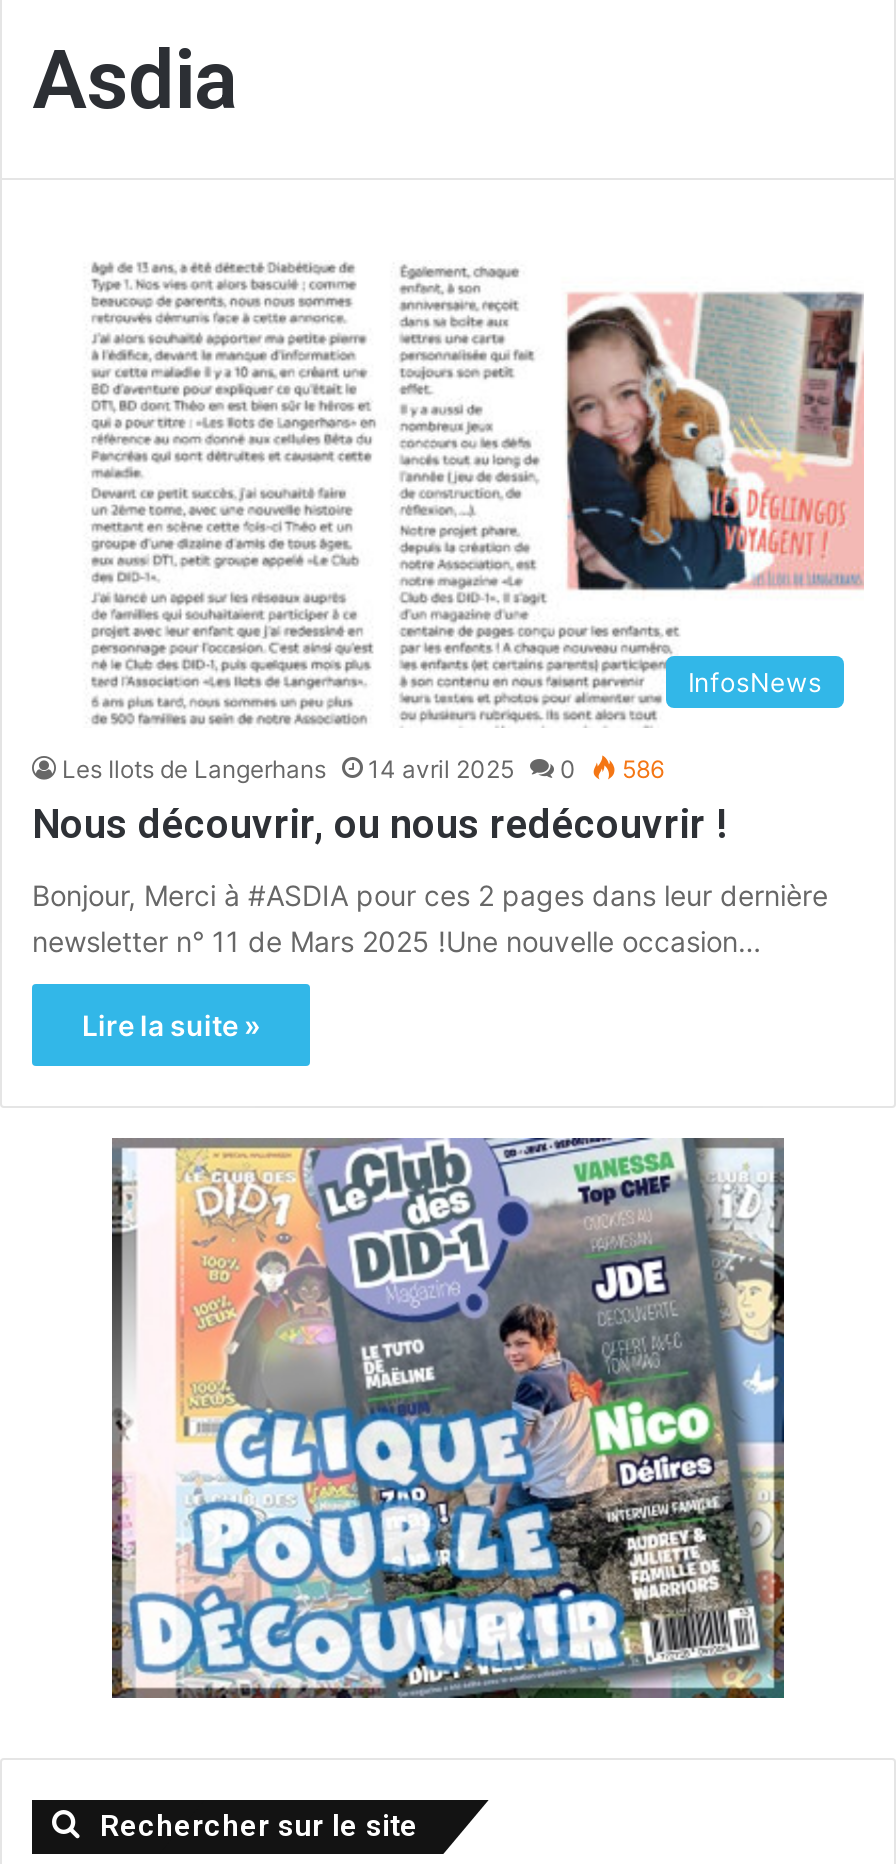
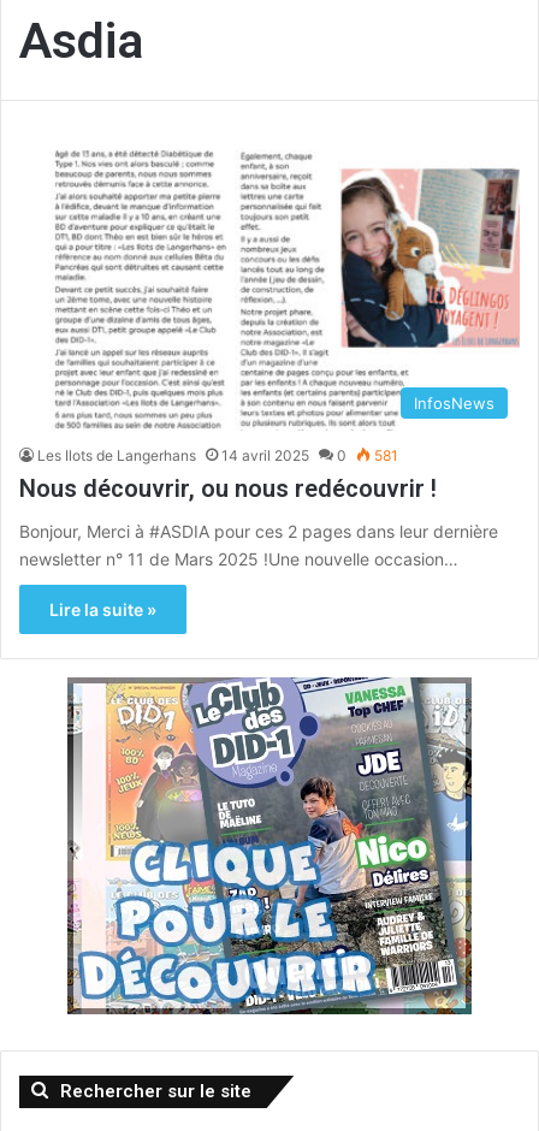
[62,755,664,785] Les Ilots de Langerhans 14 avril 2025 0 586 -> [37,447,398,465] Les Ilots de Langerhans 14 avril 2025 0 581

